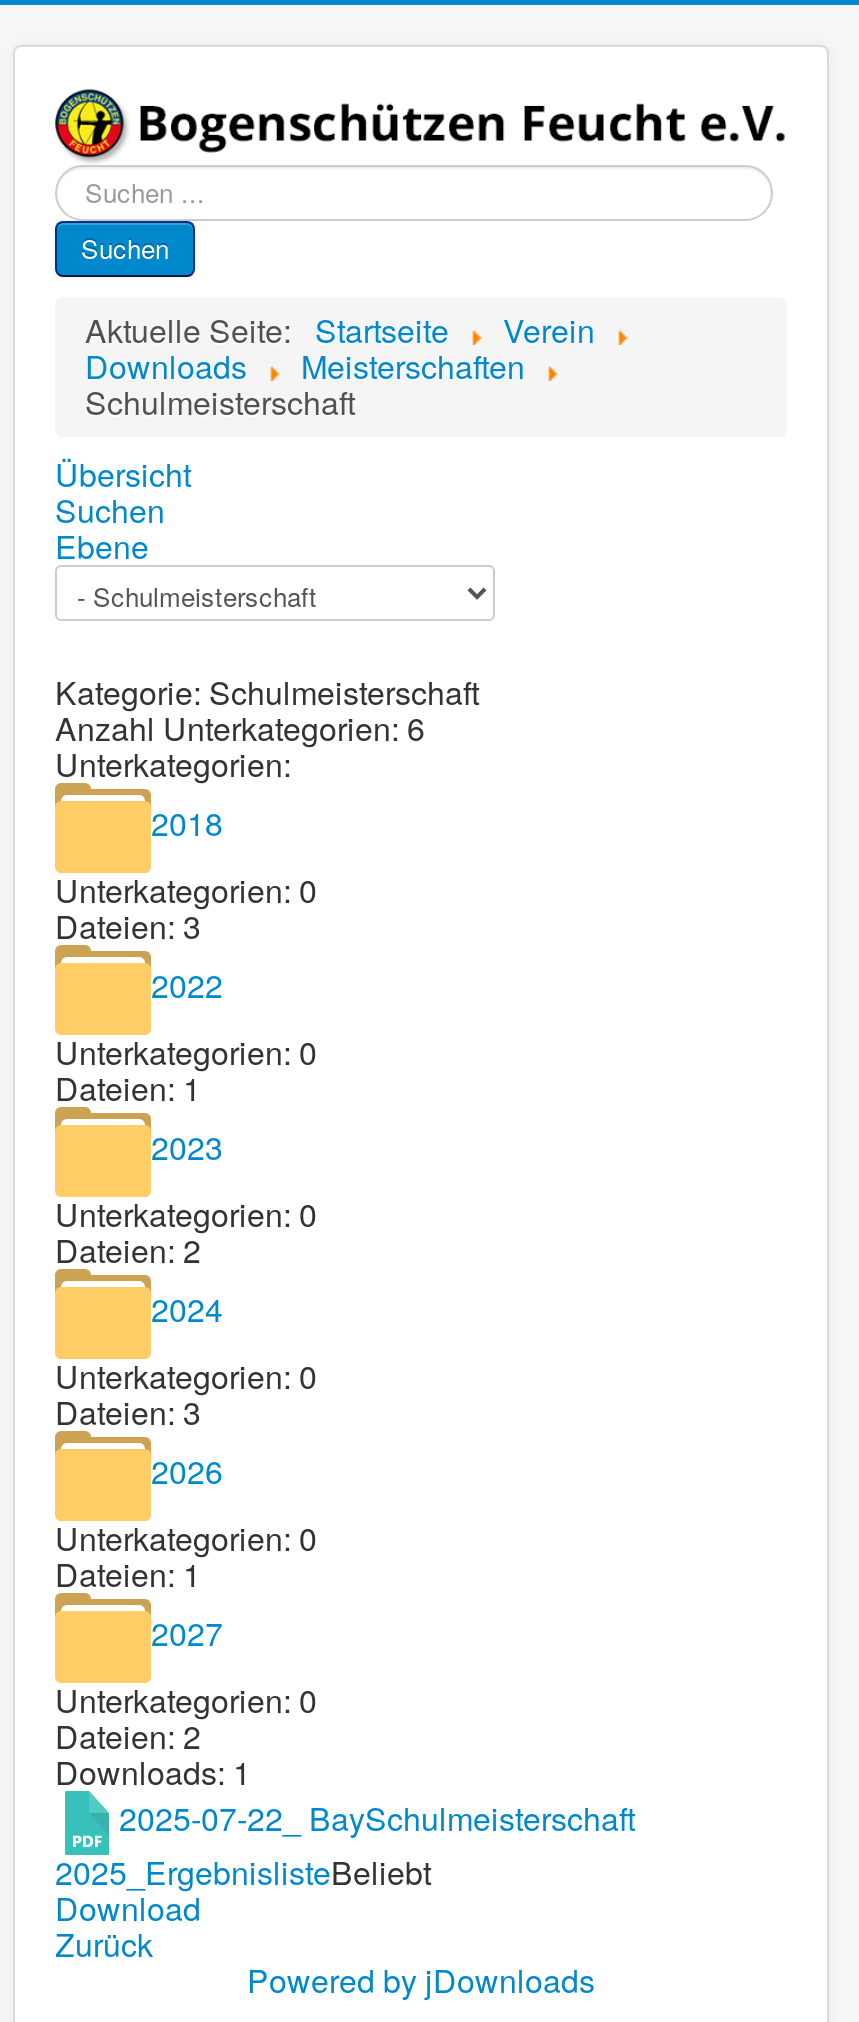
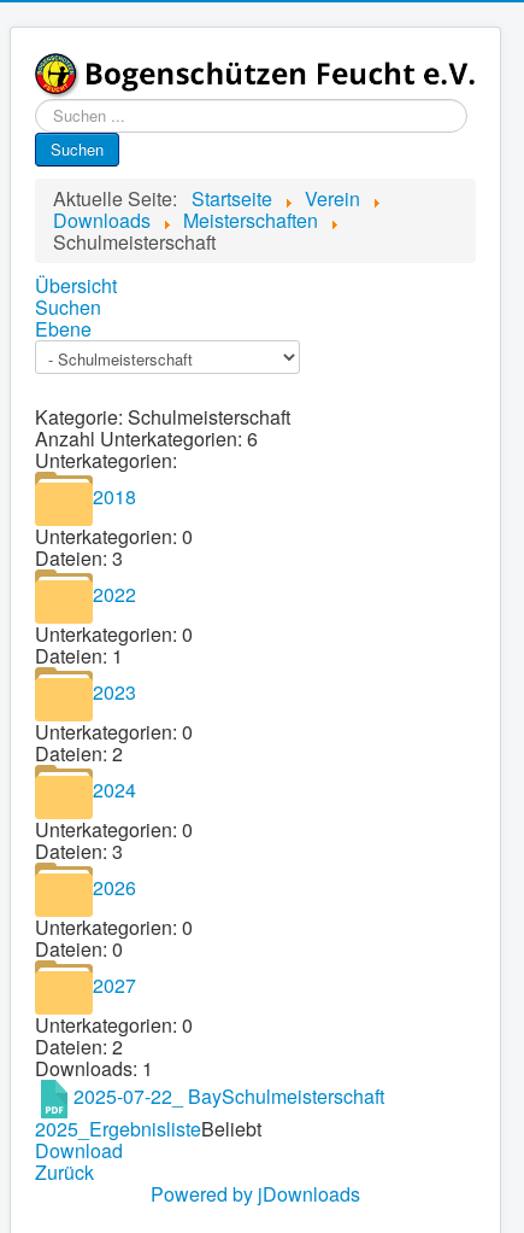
[55,1552,201,1598] Dateien: 1 -> [35,935,123,963] Dateien: 0

